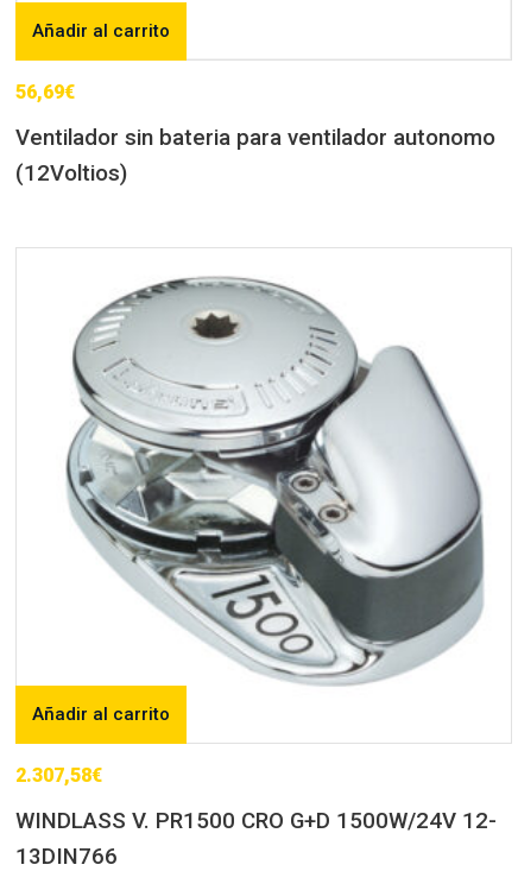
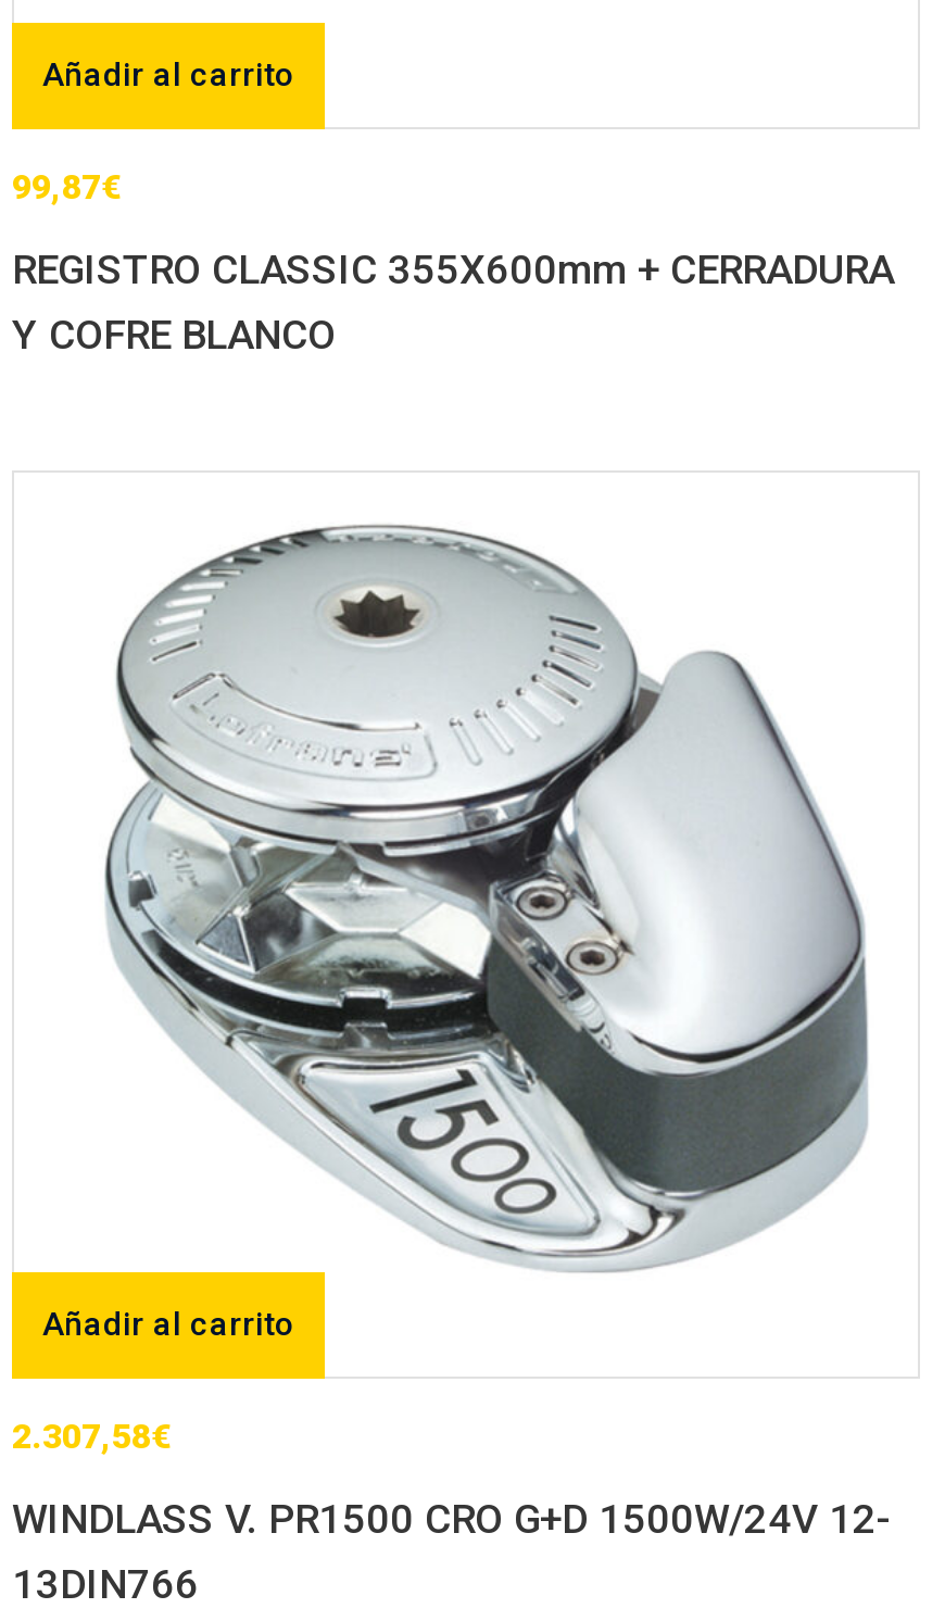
[15,81,75,103] 56,69€ -> [12,166,121,207] 99,87€
[15,125,495,186] Ventilador sin bateria para ventilador autonomo | (12Voltios) -> [12,246,894,359] REGISTRO CLASSIC 355X600mm + CERRADURA | Y COFRE BLANCO

